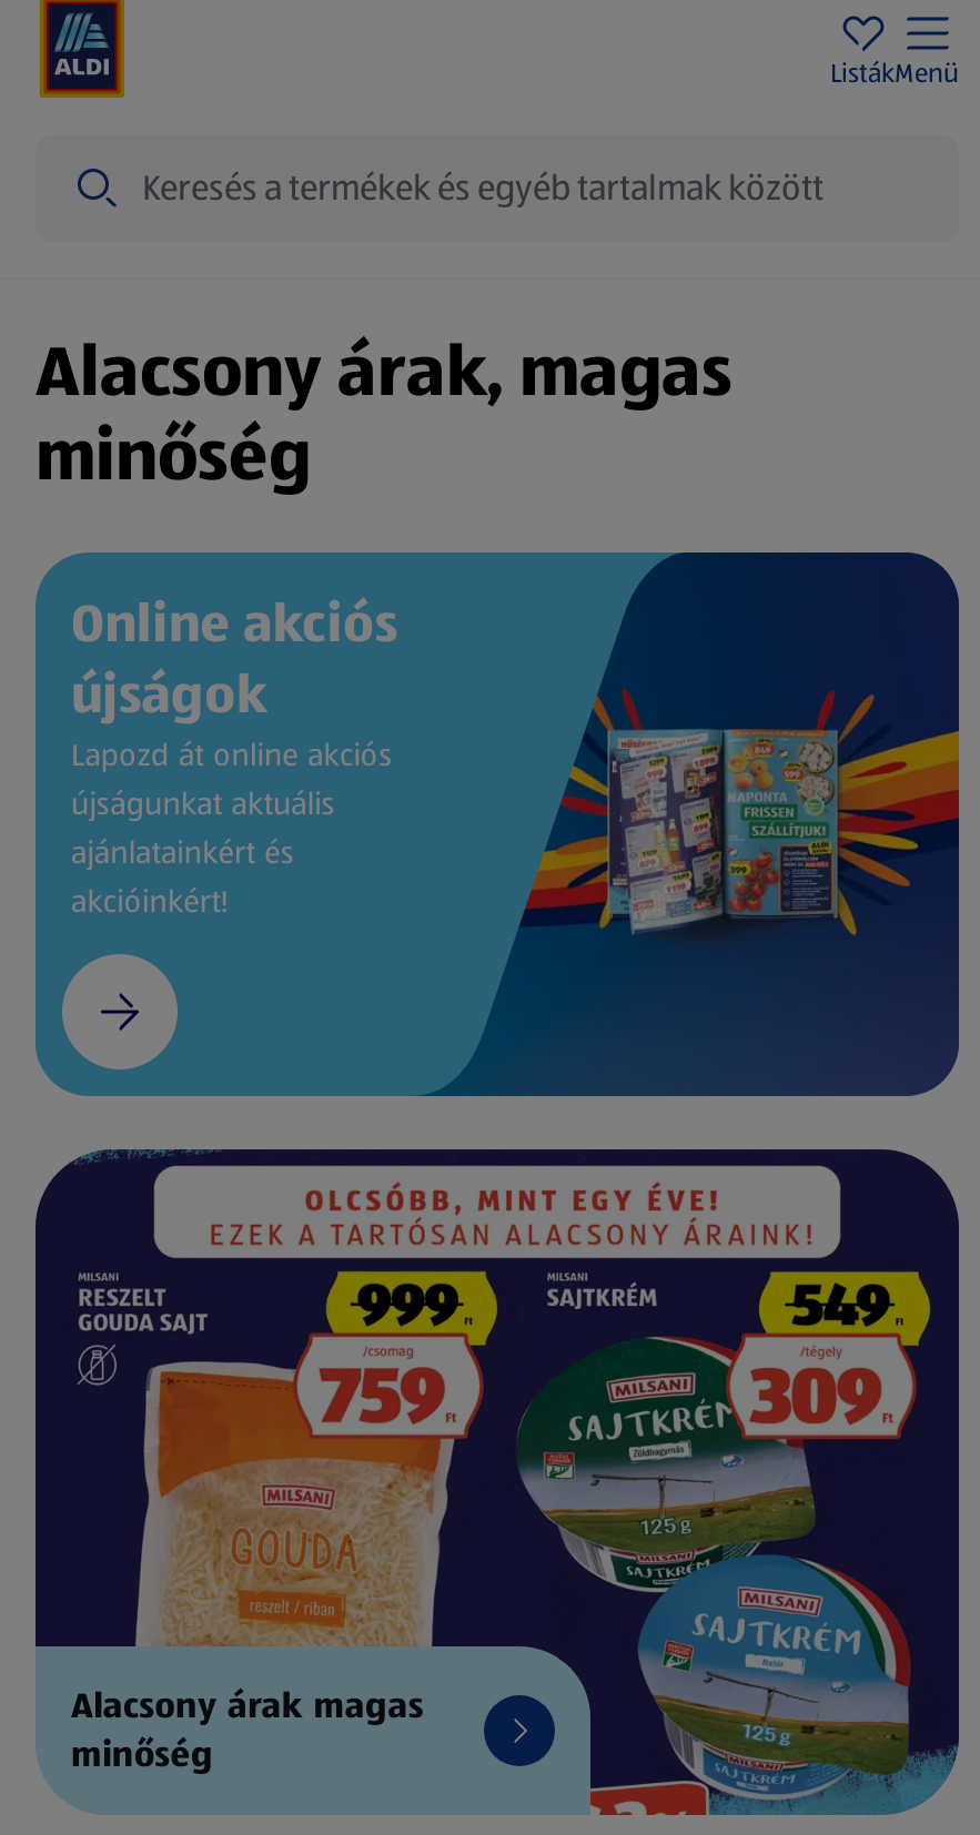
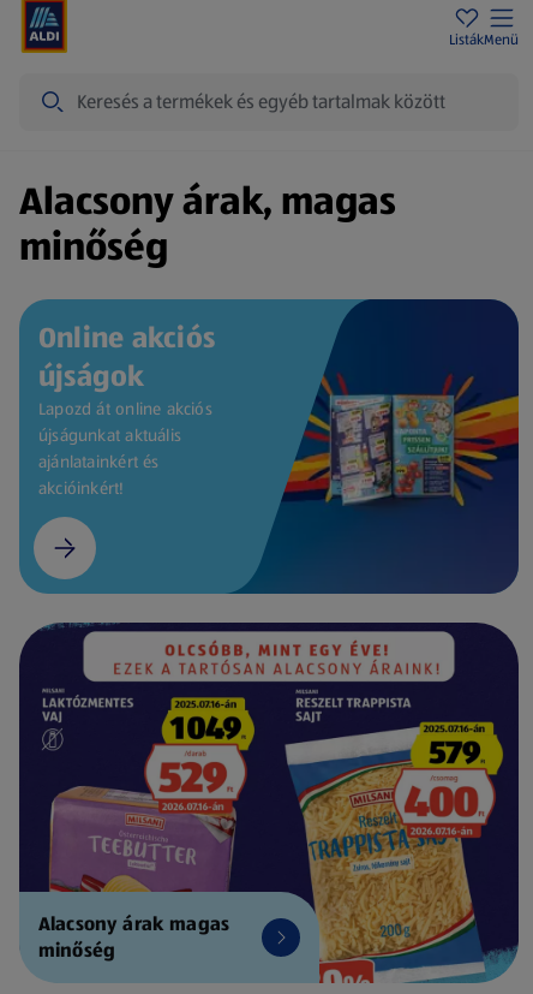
[84,1269,499,1649] [image] -> [46,689,269,893] [image]
[517,1269,932,1817] [image] -> [281,689,504,984] [image]

